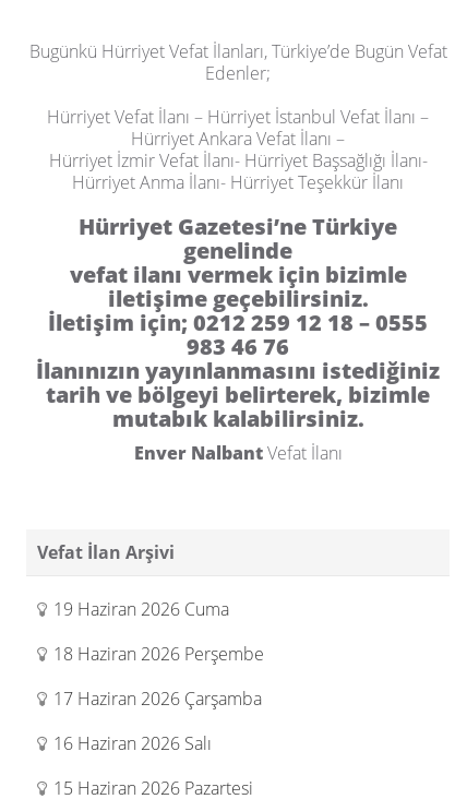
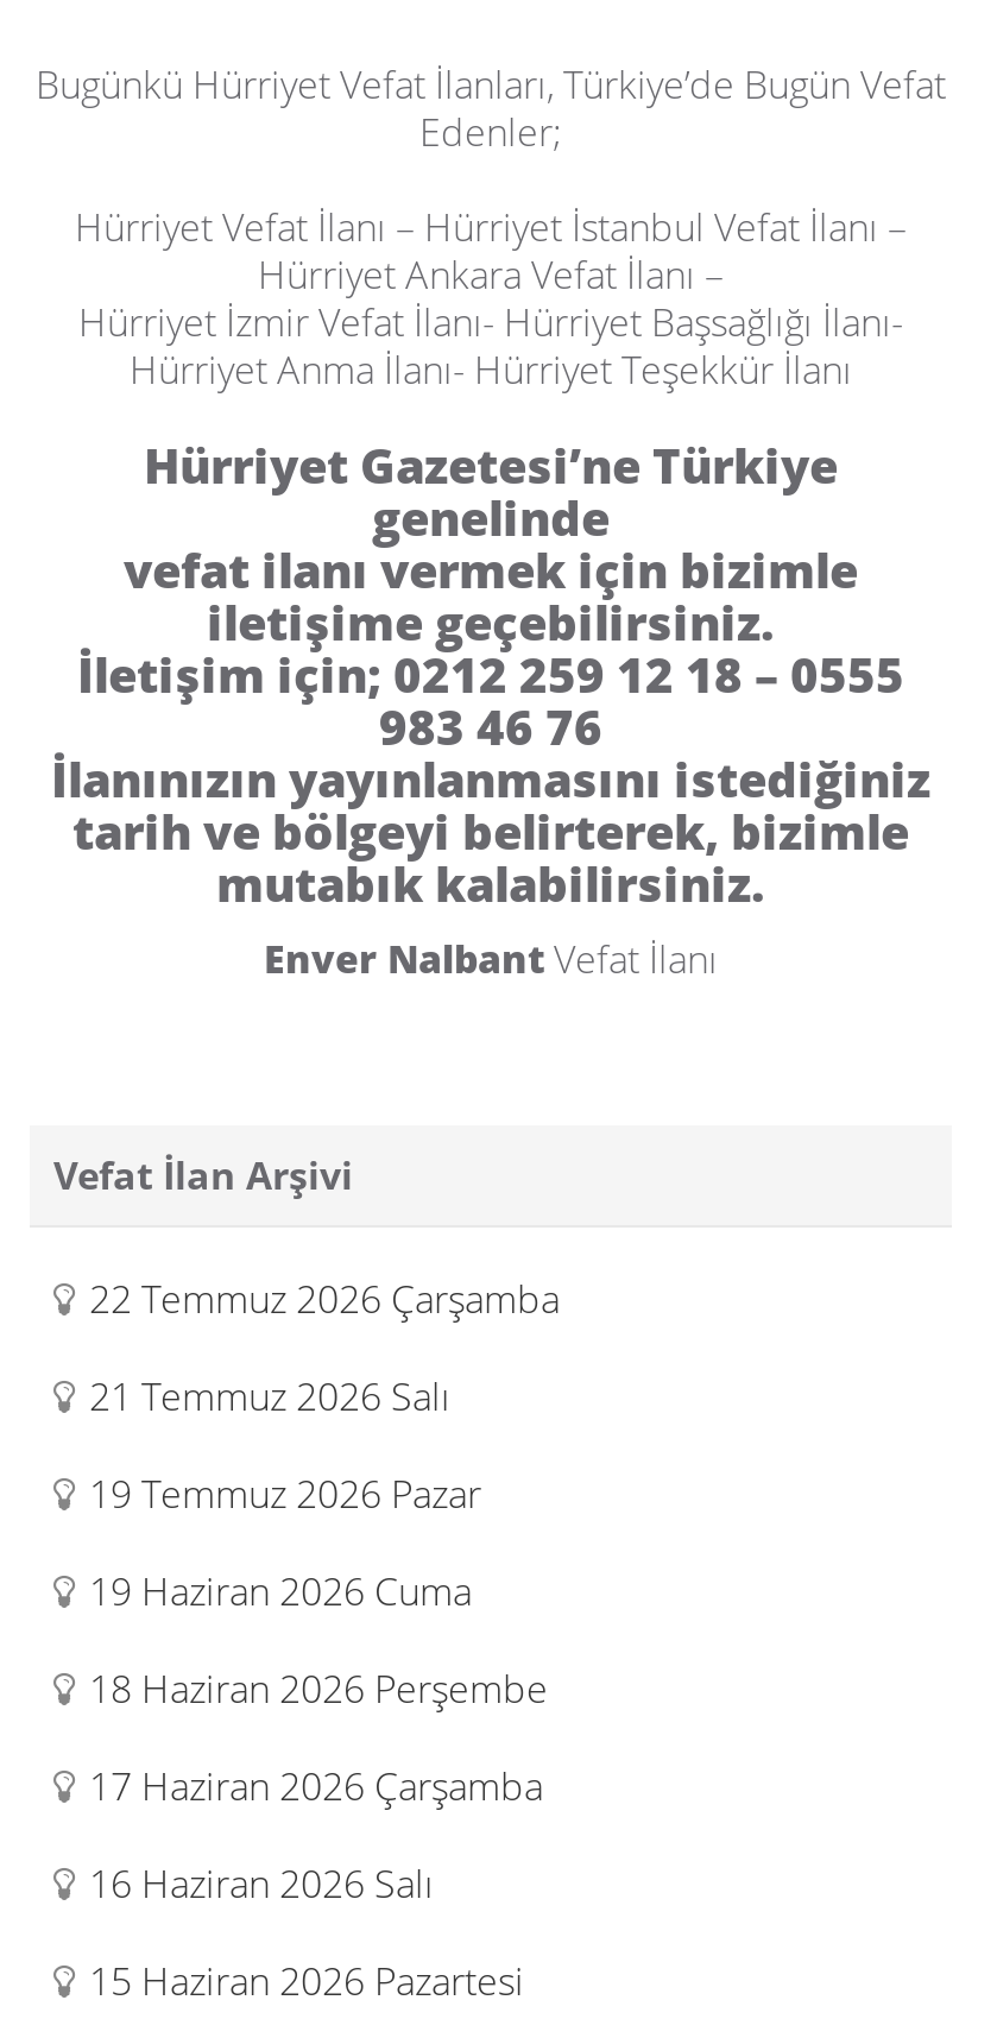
none -> [89,1273,560,1520] 22 Temmuz 2026 Çarşamba | 21 Temmuz 2026 Salı | 19 Temmuz 2026 Pazar

